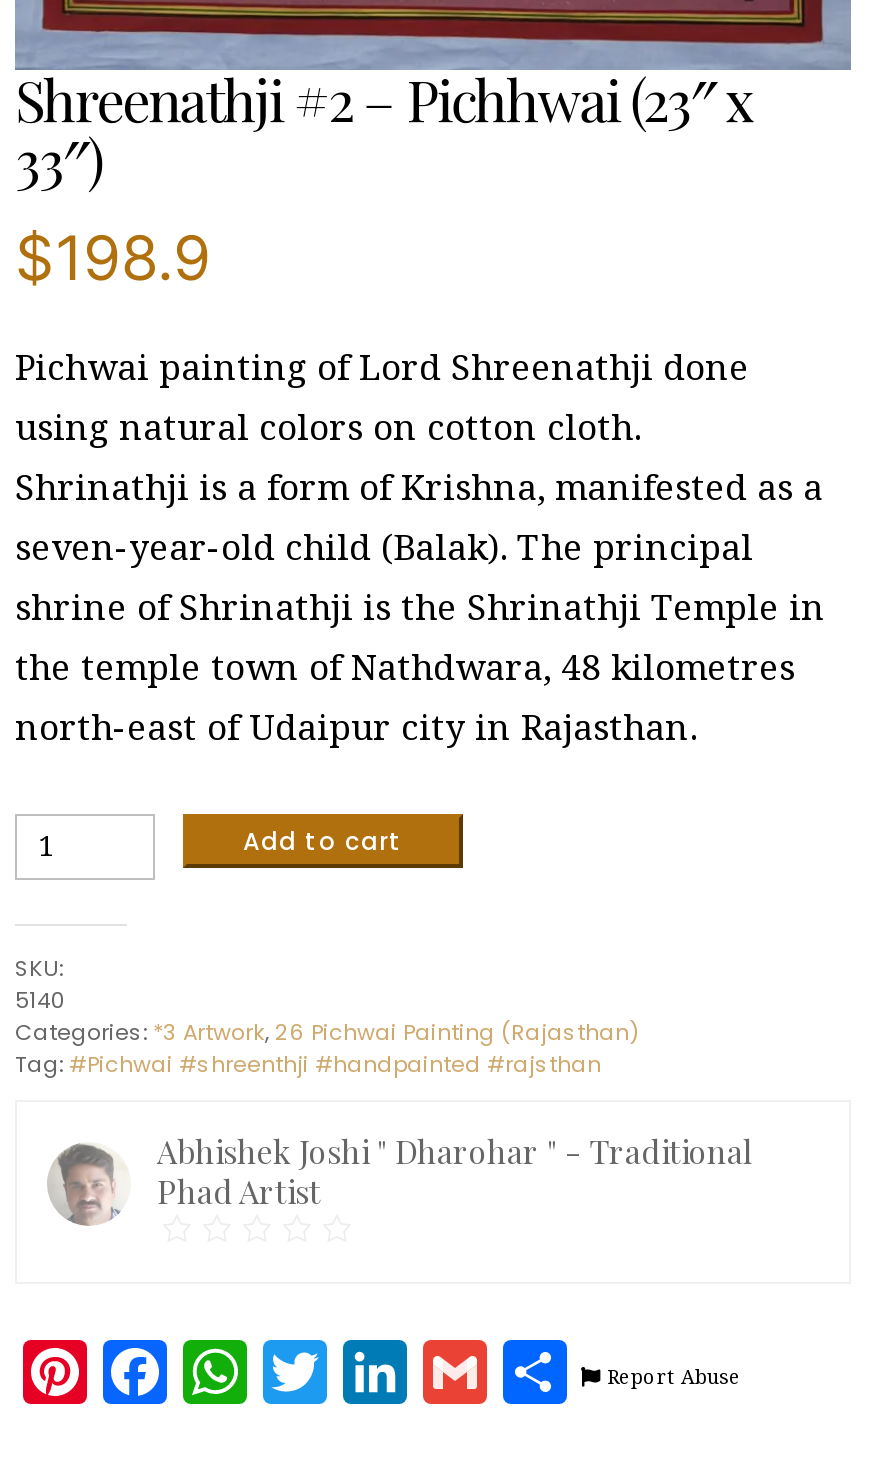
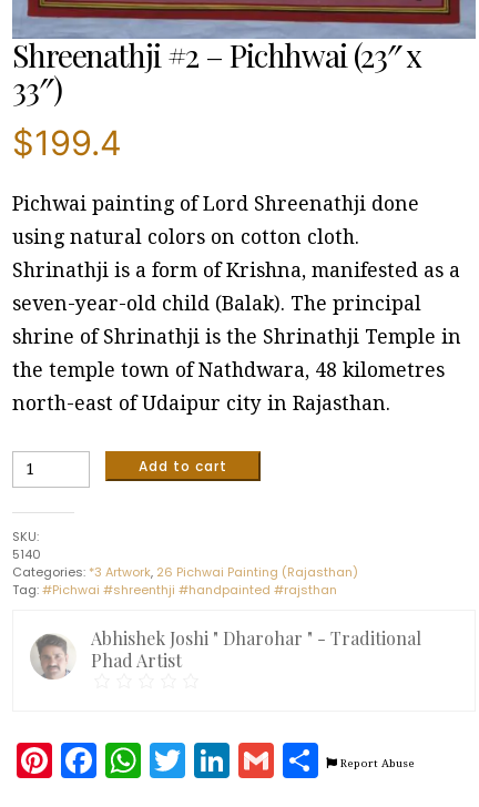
[15,220,211,294] $198.9 -> [12,122,122,163] $199.4

